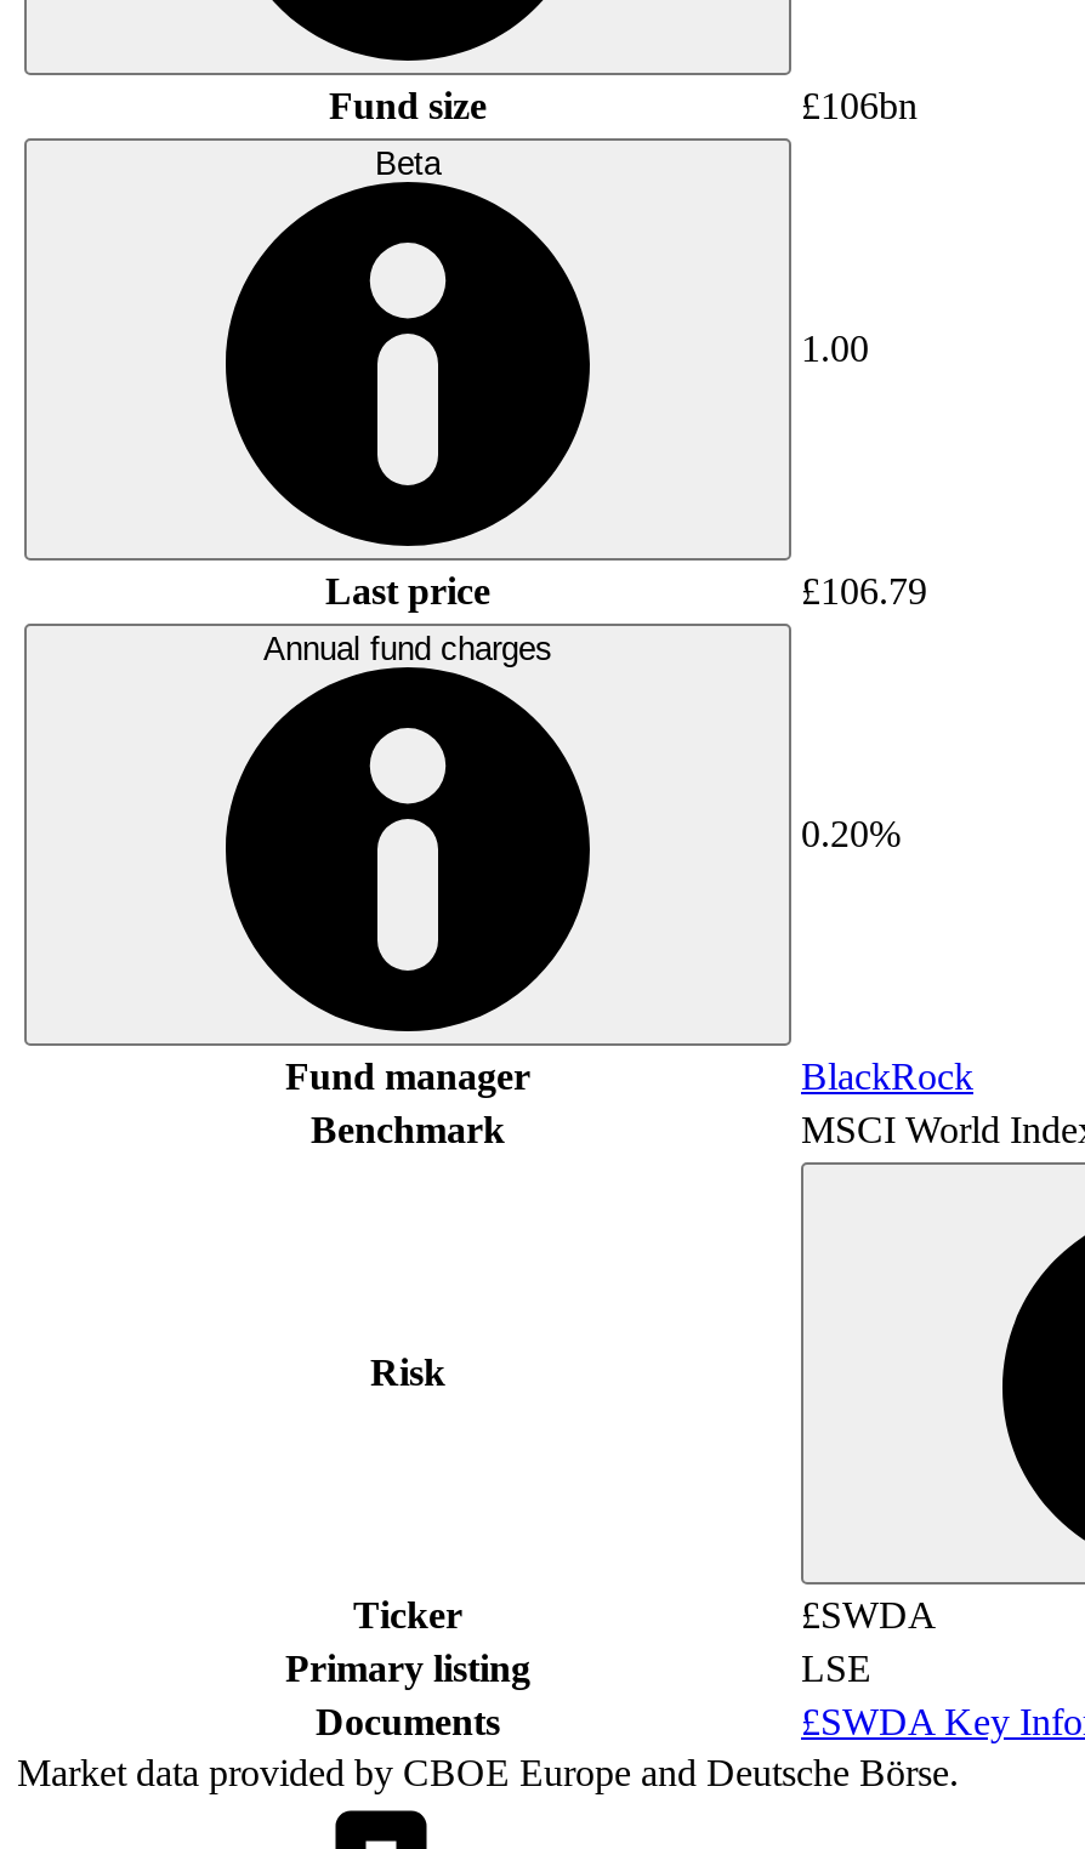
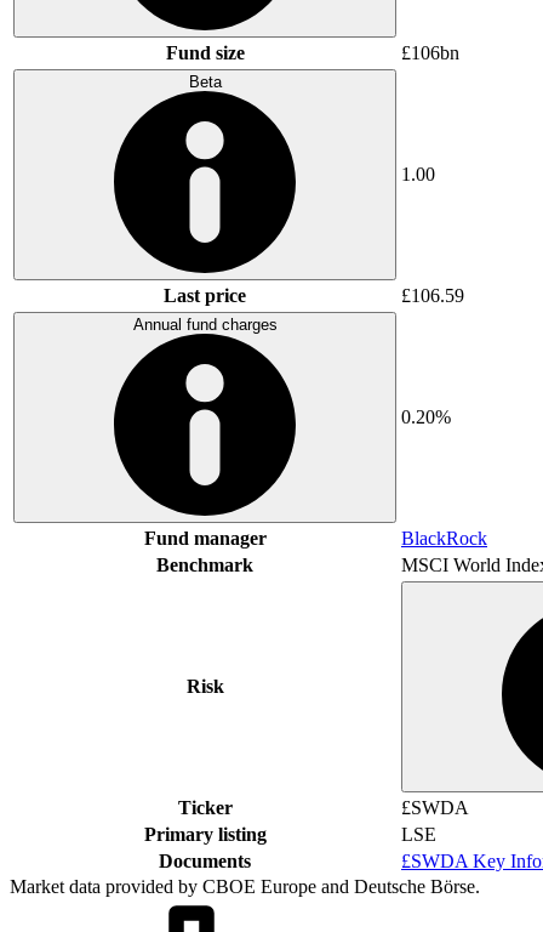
[801,569,927,611] £106.79 -> [401,285,464,305] £106.59

